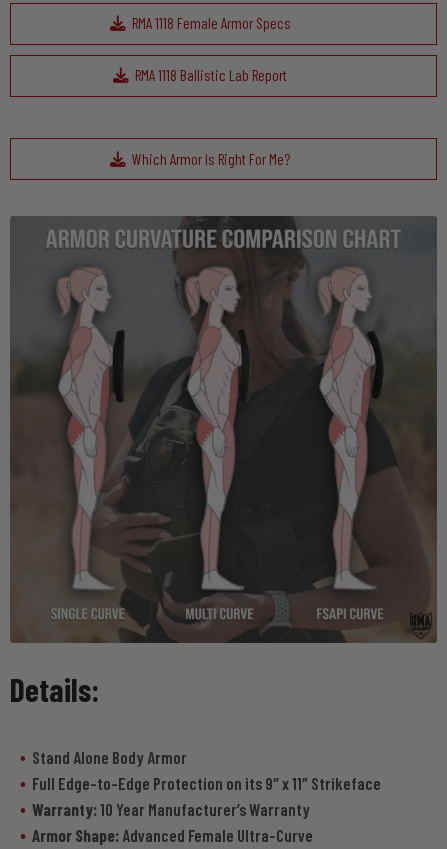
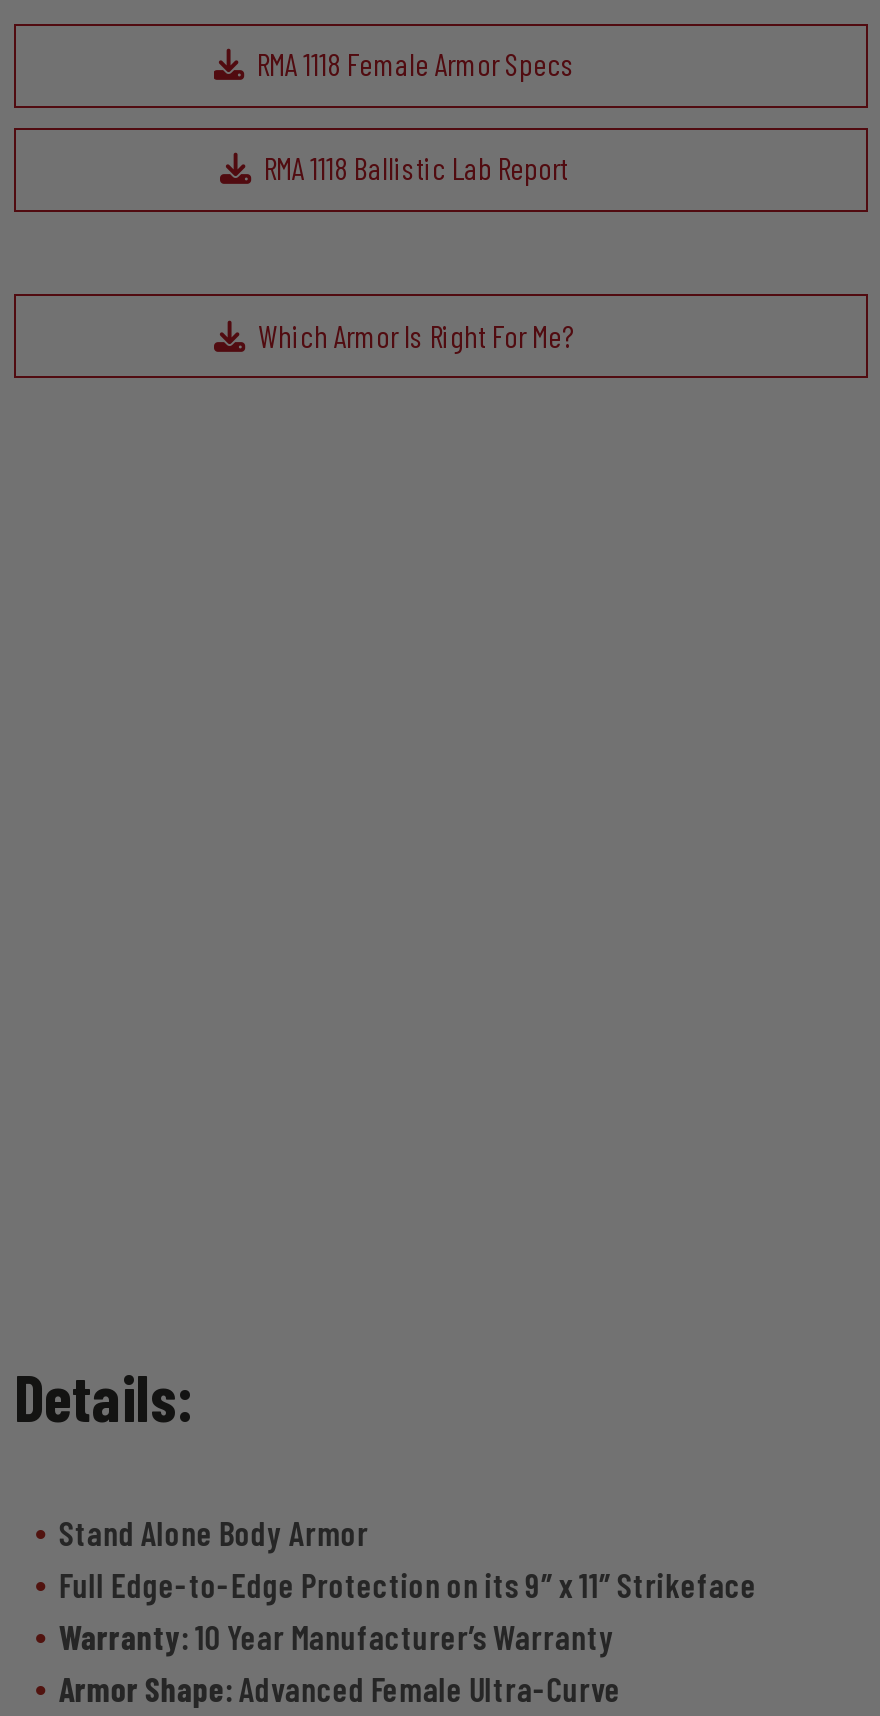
[9,215,438,644] [image] -> none

